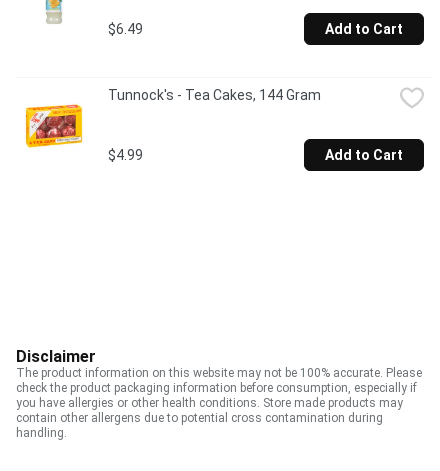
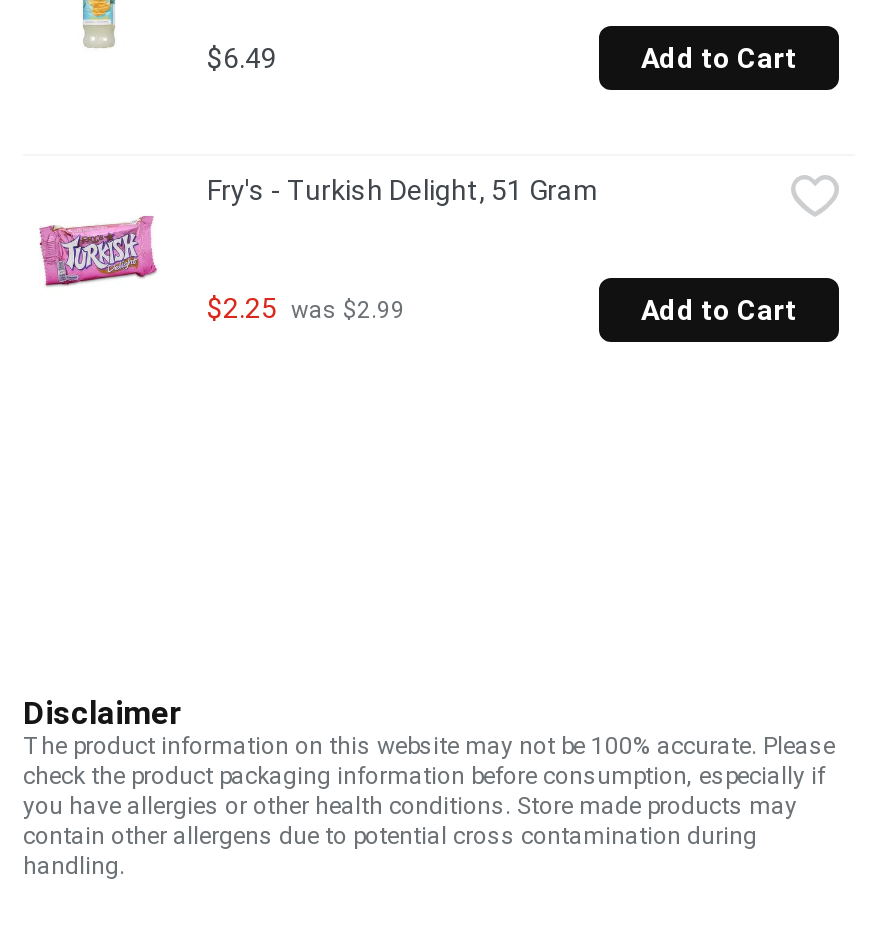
[108,87,321,103] Tunnock's - Tea Cakes, 144 Gram -> [207,174,599,206] Fry's - Turkish Delight, 51 Gram
[25,103,143,163] [image] | $4.99 -> [39,208,405,324] [image] | $2.25 was $2.99

